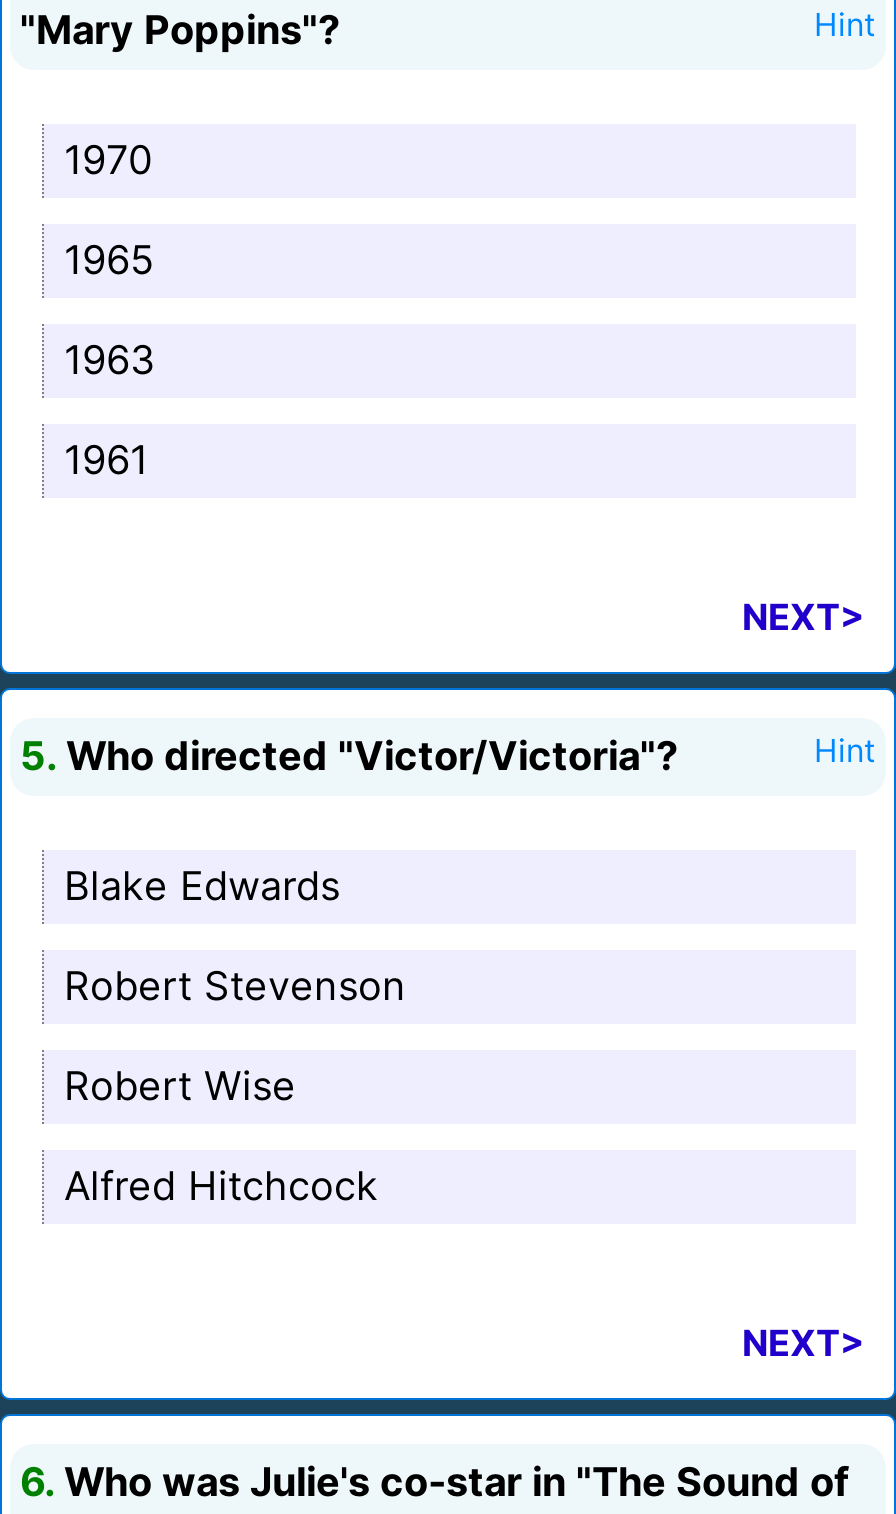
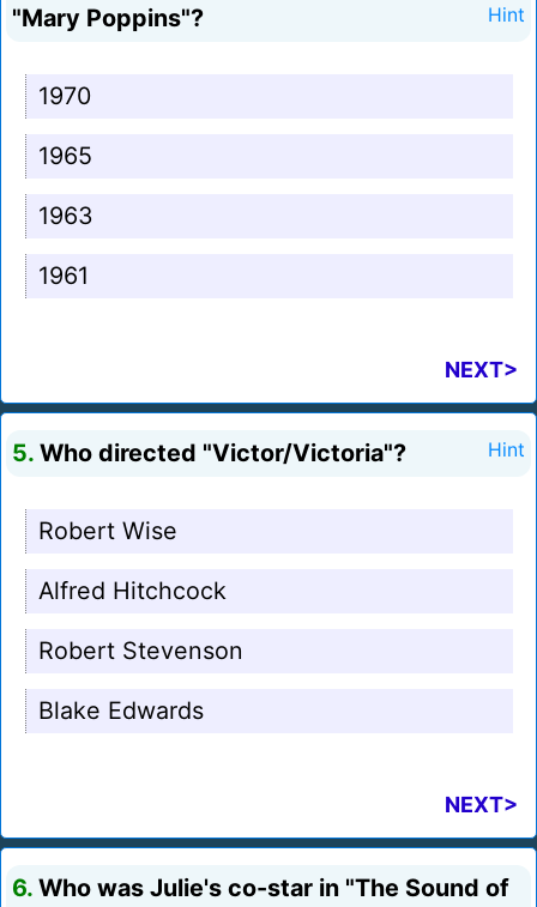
moved [64,862,406,1010] -> [38,636,243,725]: Robert Stevenson | Blake Edwards
moved [64,1062,378,1210] -> [38,516,227,605]: Robert Wise | Alfred Hitchcock

